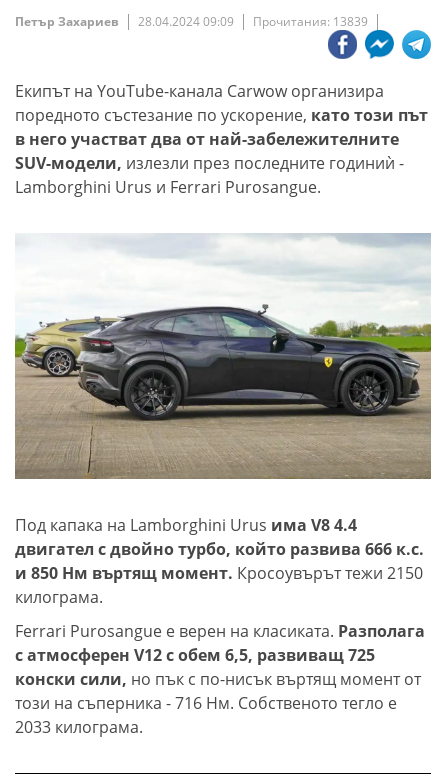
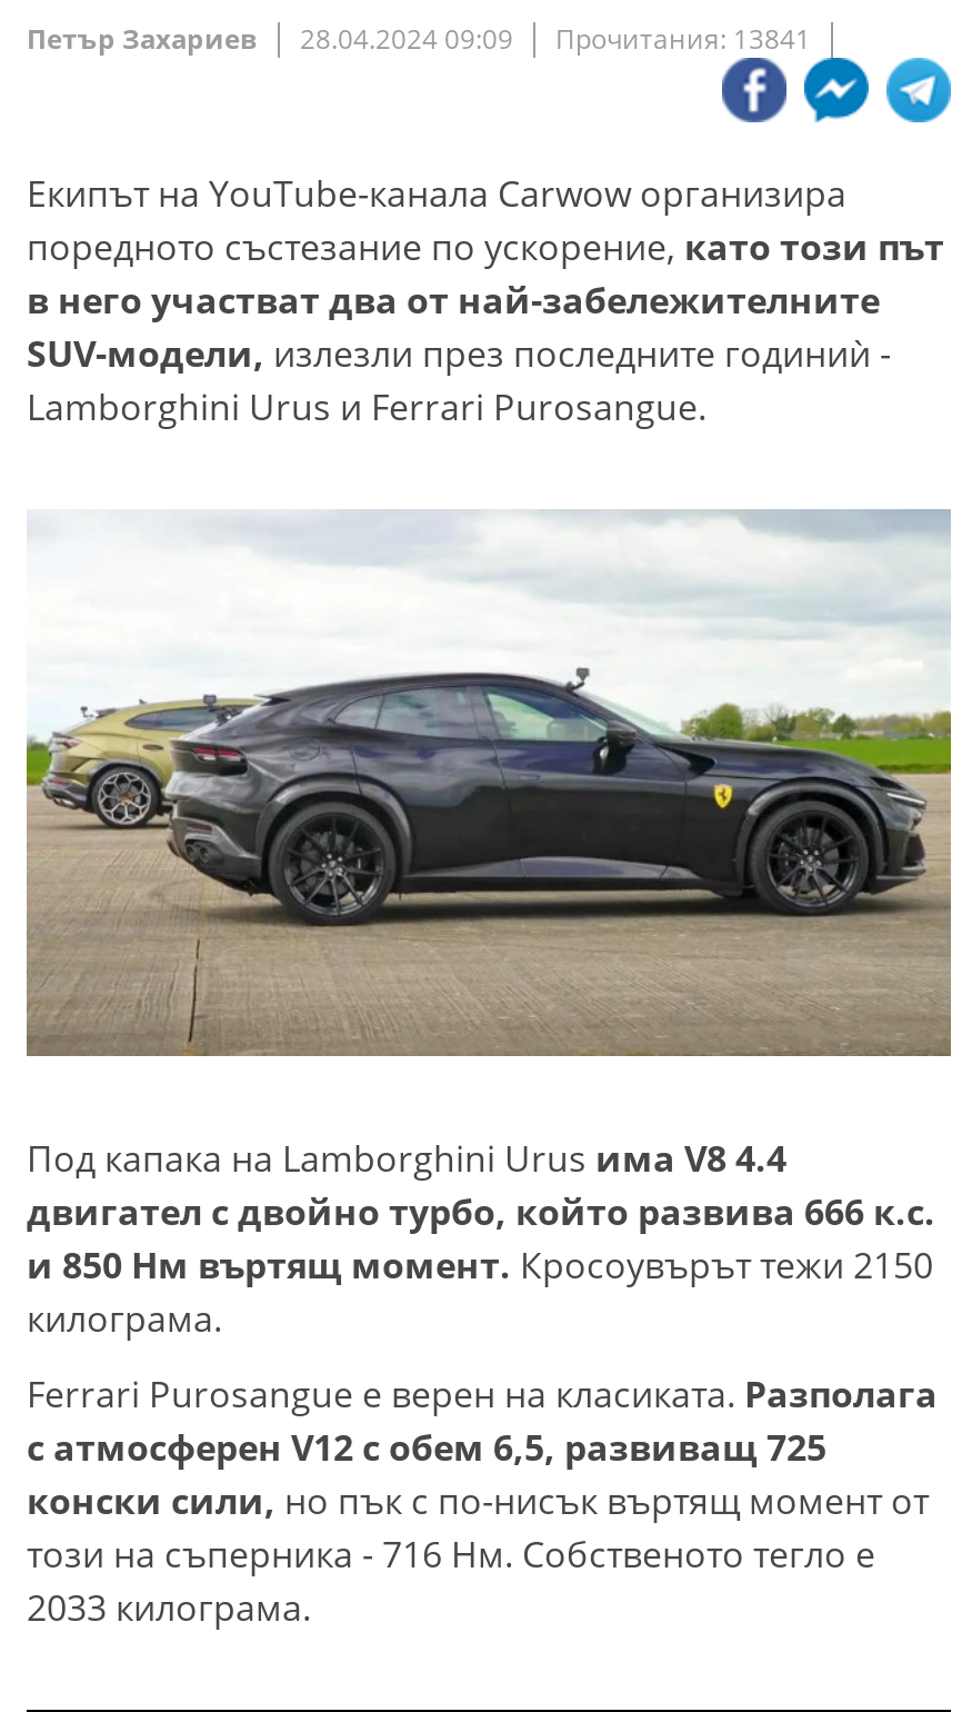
[15,13,368,30] Петър Захариев 28.04.2024 09:09 Прочитания: 13839 -> [27,21,811,59] Петър Захариев 28.04.2024 09:09 Прочитания: 13841

